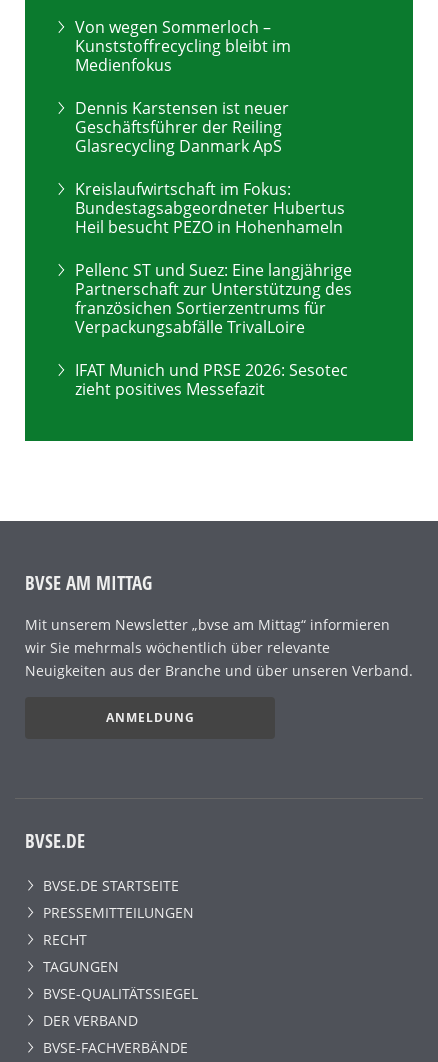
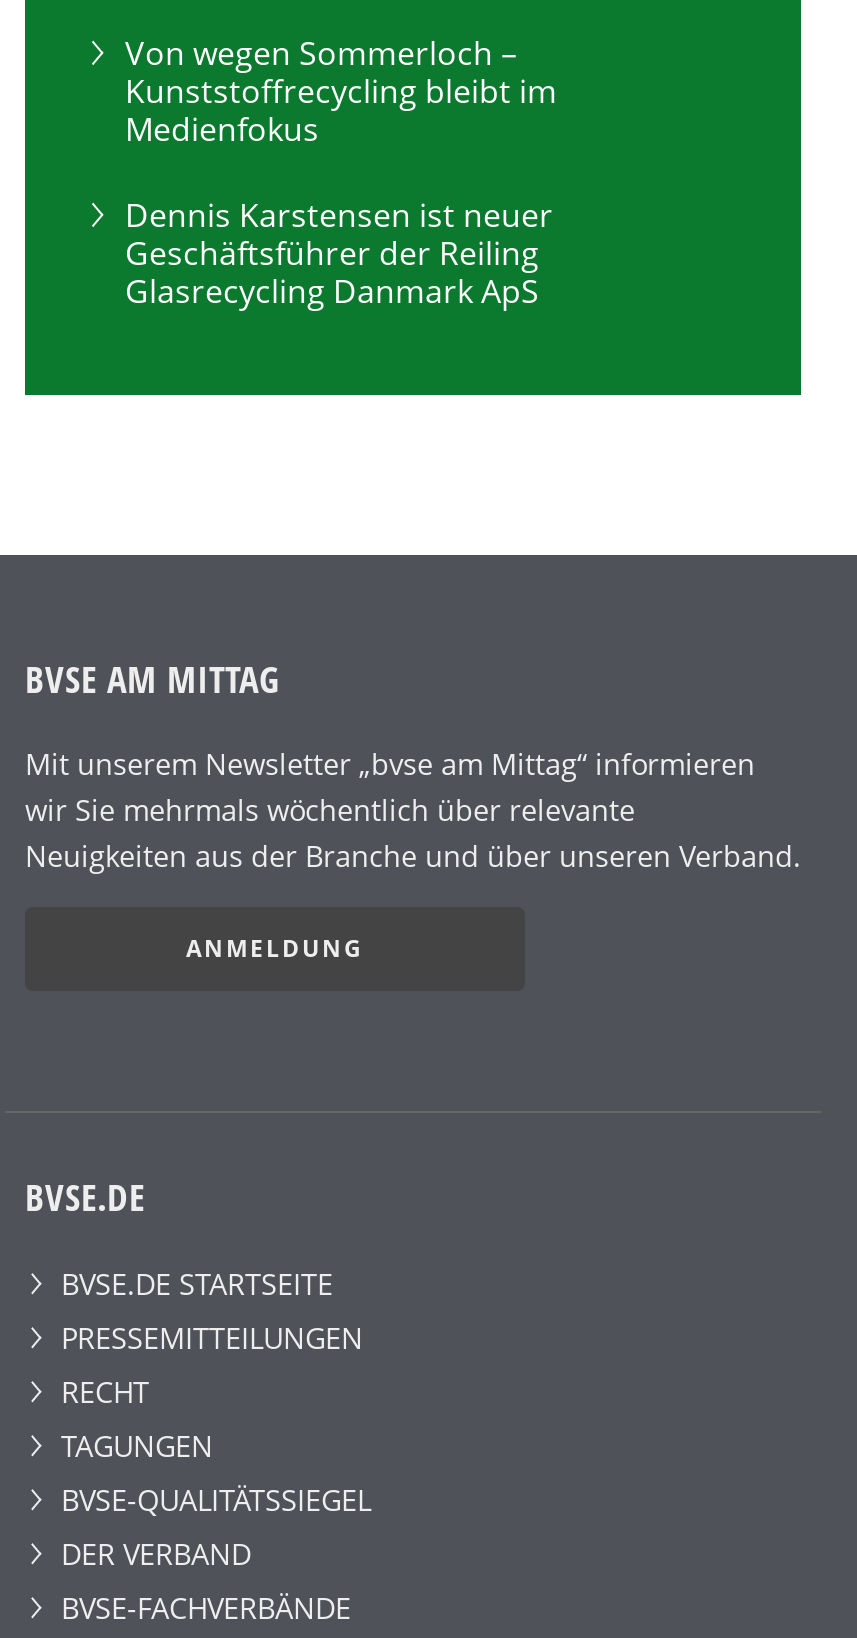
[75,178,352,400] Kreislaufwirtschaft im Fokus: | Bundestagsabgeordneter Hubertus | Heil besucht PEZO in Hohenhameln | Pellenc ST und Suez: Eine langjährige | Partnerschaft zur Unterstützung des | französichen Sortierzentrums für | Verpackungsabfälle TrivalLoire | IFAT Munich und PRSE 2026: Sesotec | zieht positives Messefazit -> none

